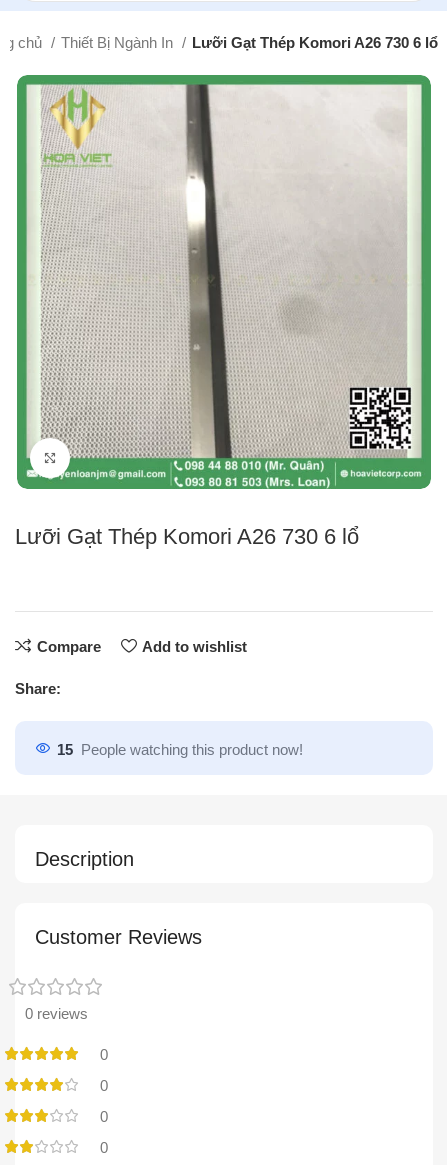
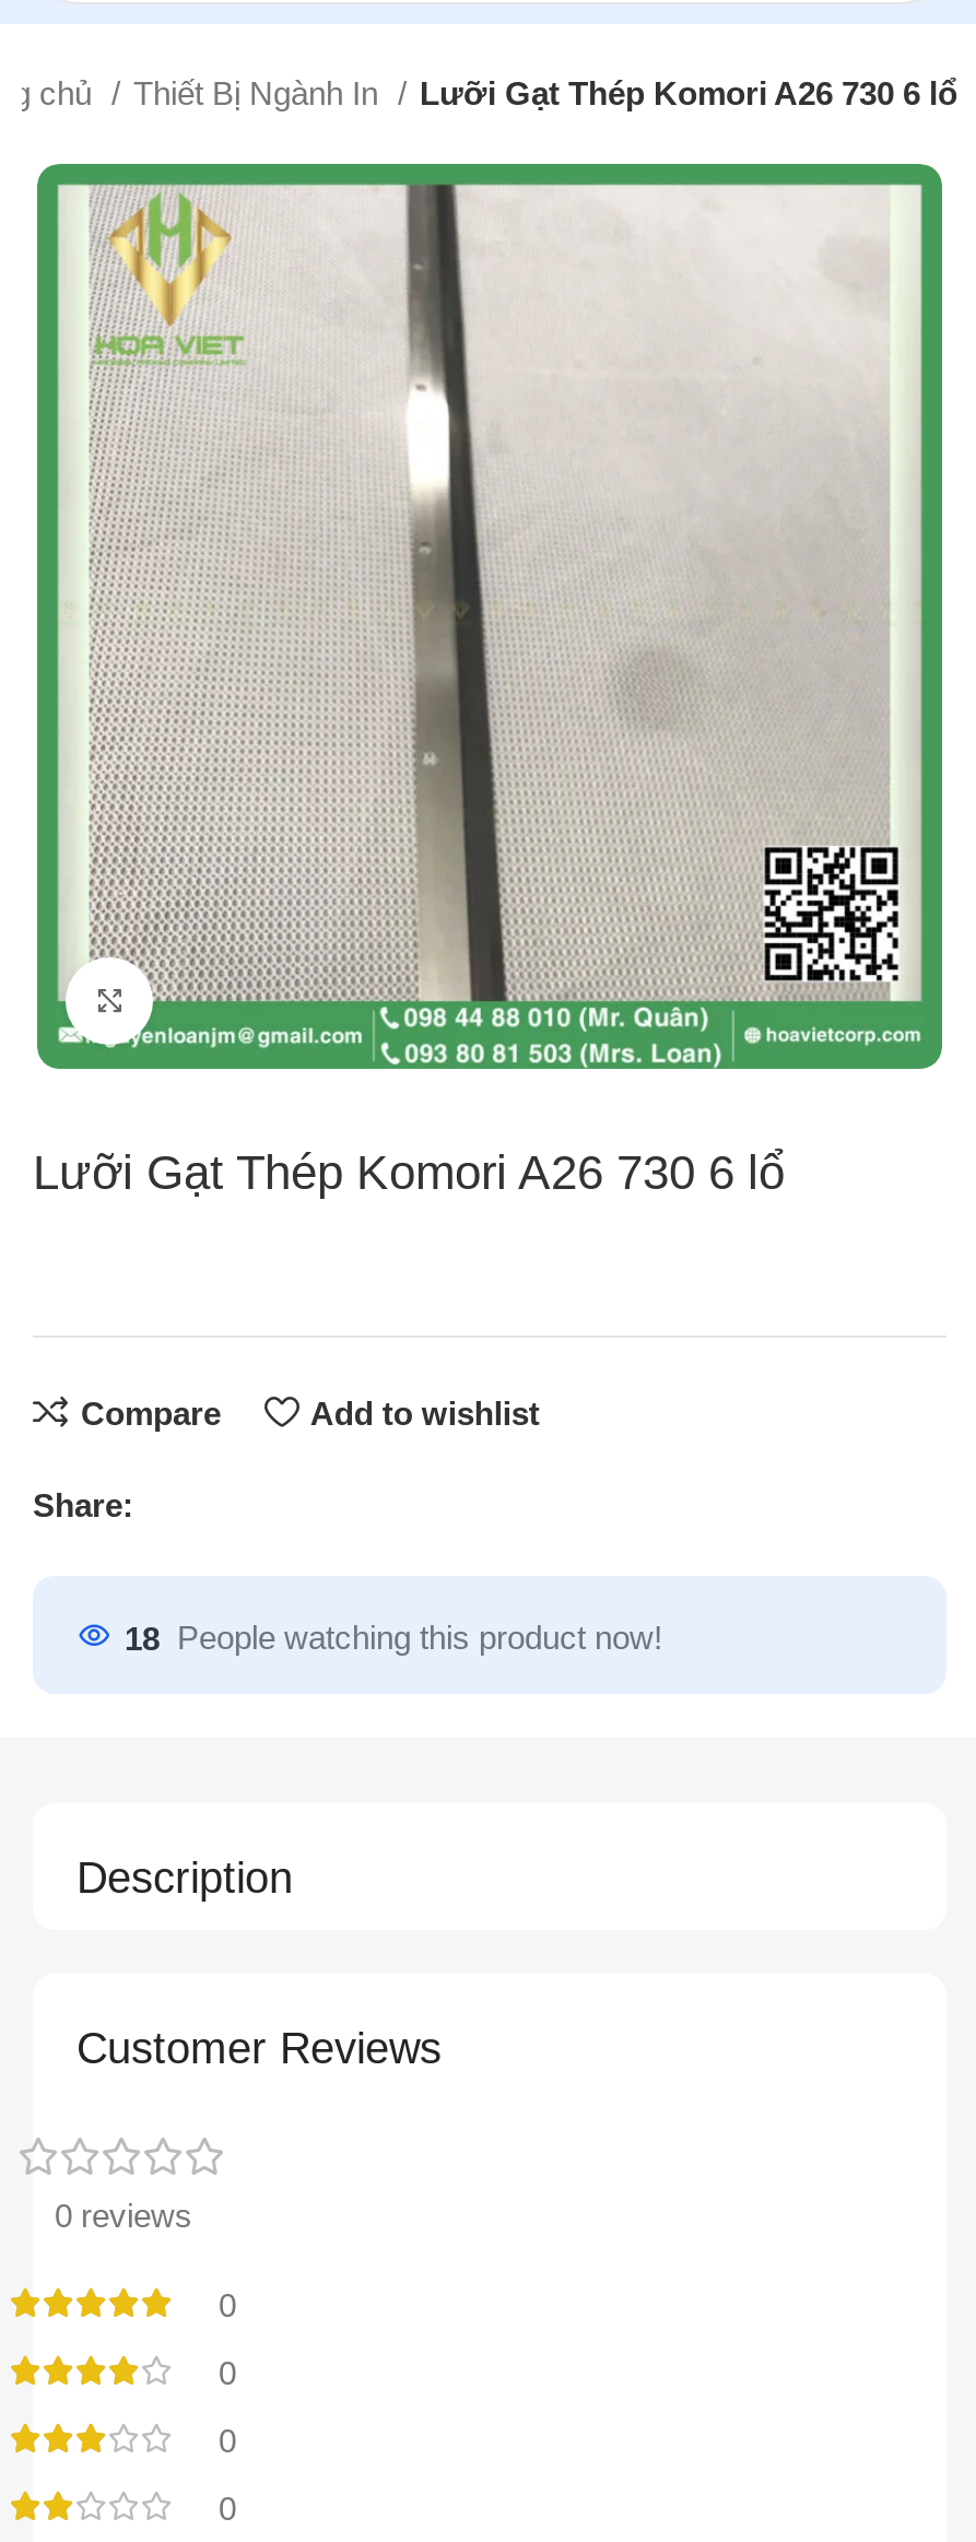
[57,740,303,757] 15 People watching this product now! -> [125,1619,662,1656] 18 People watching this product now!

